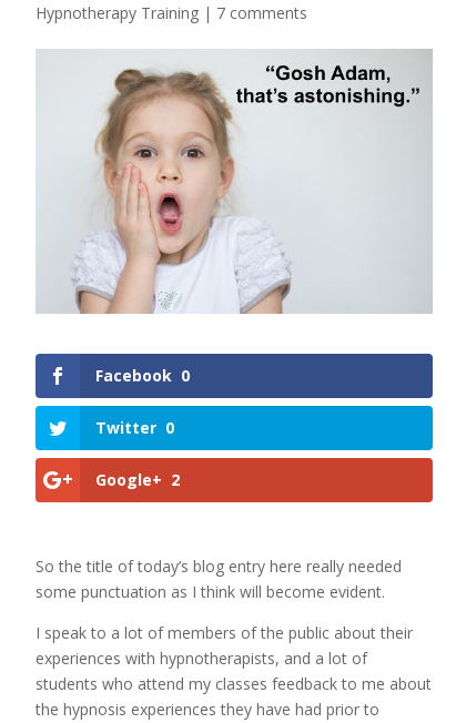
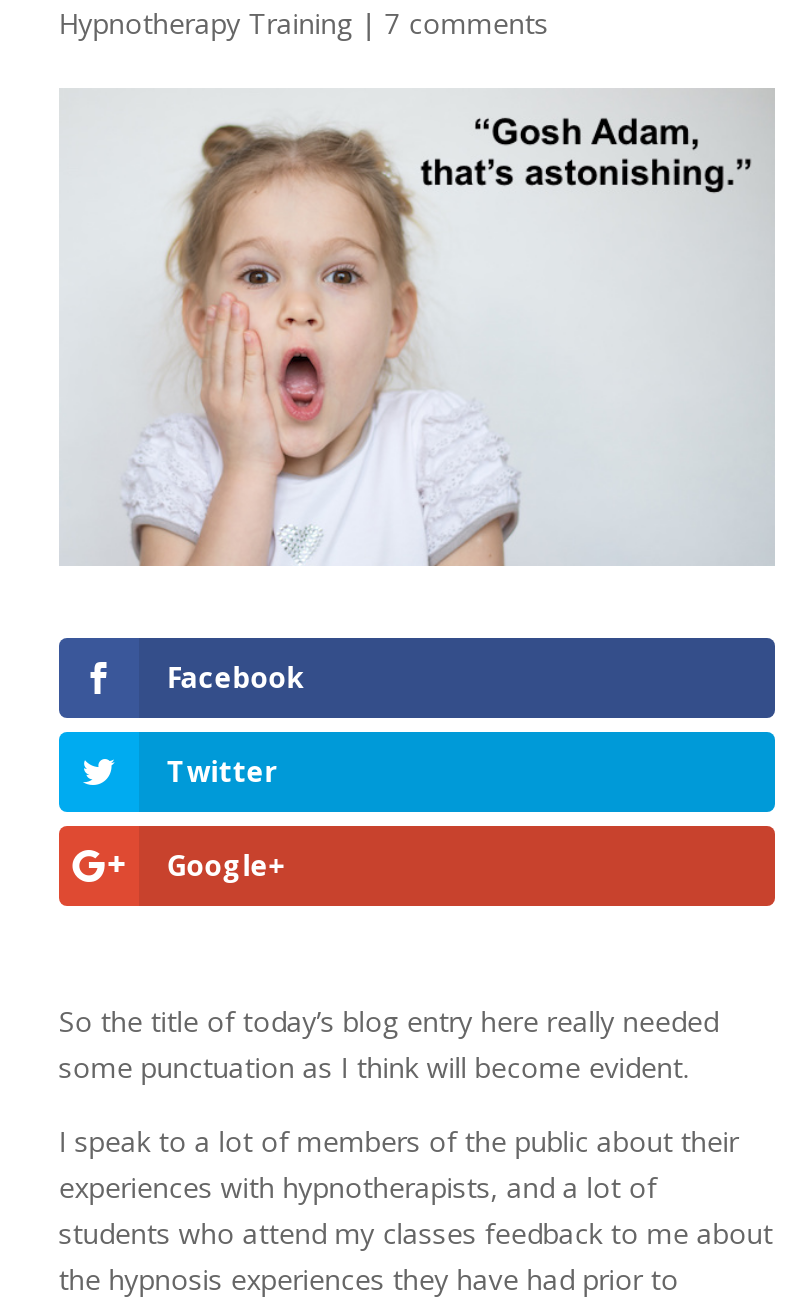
[95,365,190,386] Facebook 0 -> [167,658,305,696] Facebook
[95,417,174,438] Twitter 0 -> [167,752,277,790] Twitter
[95,469,180,490] Google+ 2 -> [167,846,287,884] Google+

